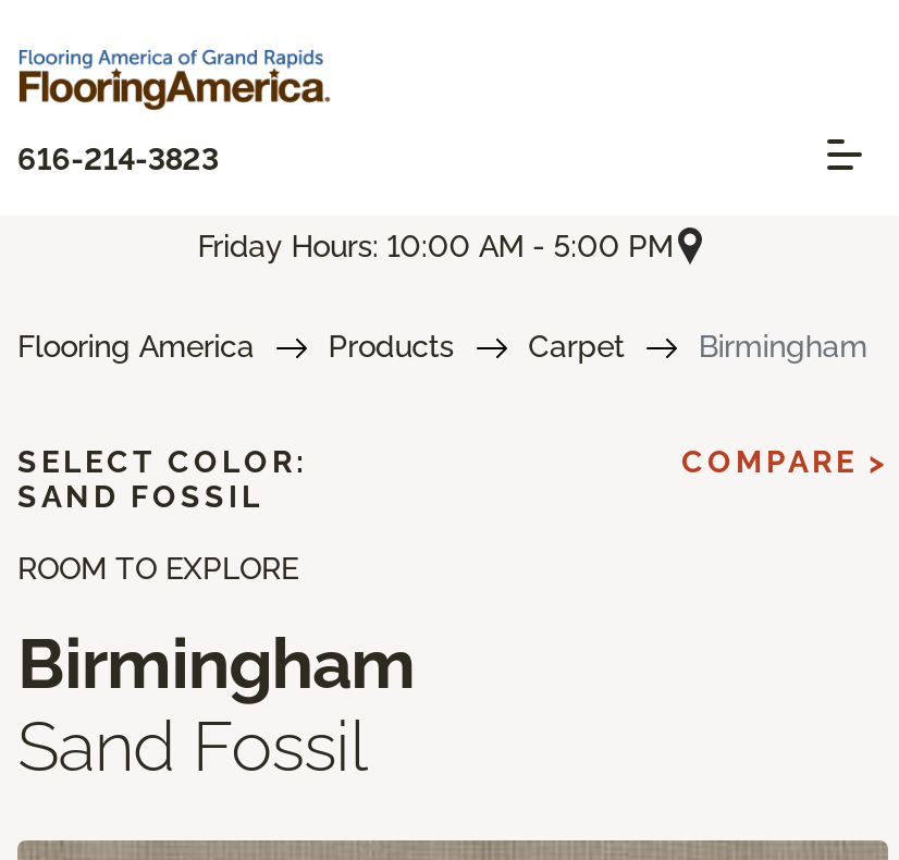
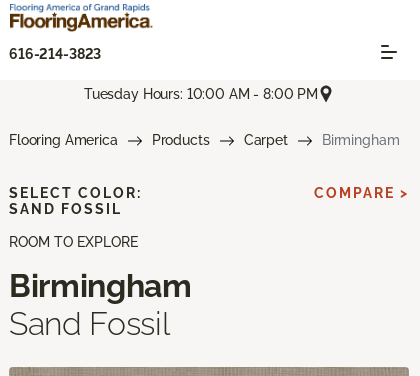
[197,228,673,263] Friday Hours: 10:00 AM - 5:00 PM -> [84,86,318,102] Tuesday Hours: 10:00 AM - 8:00 PM

